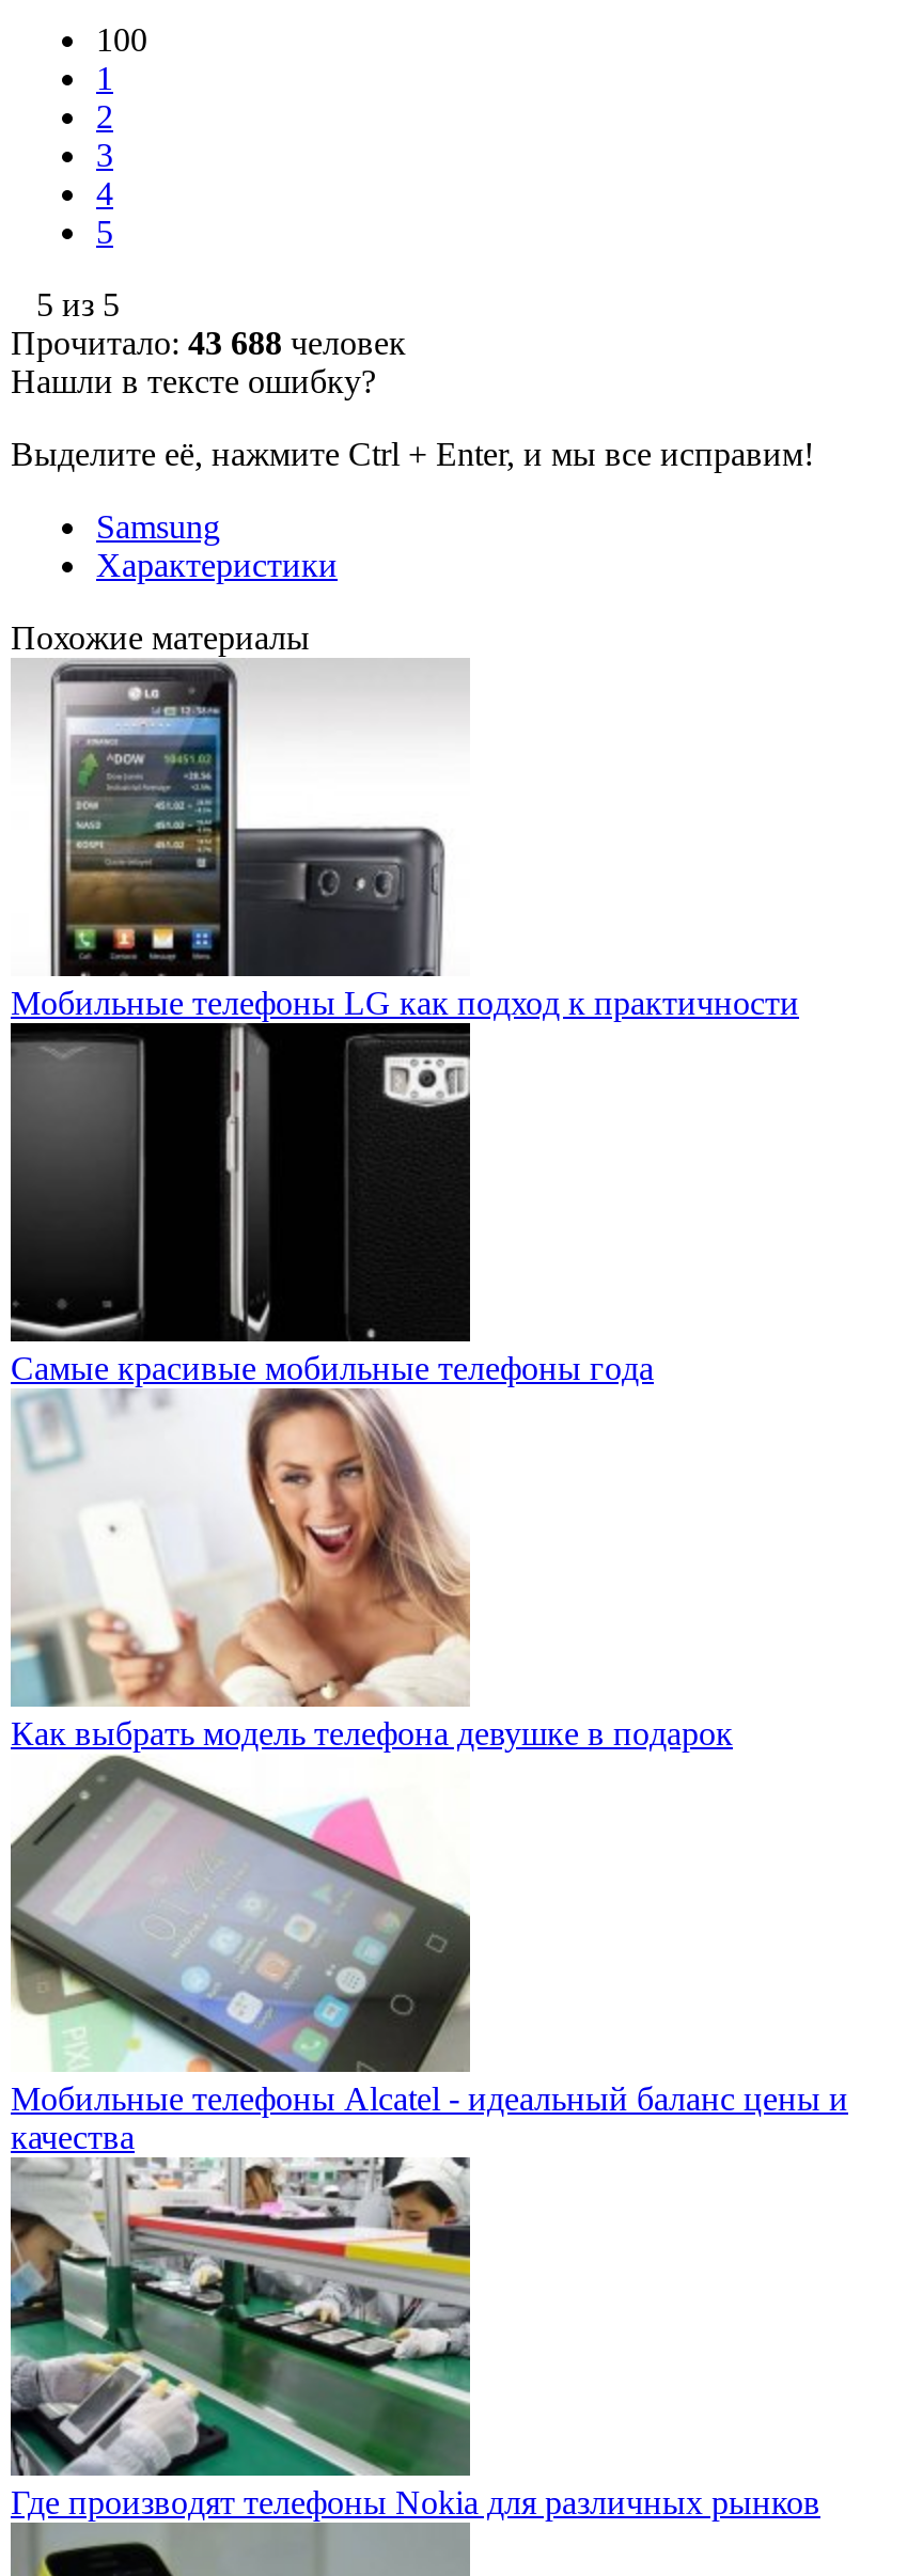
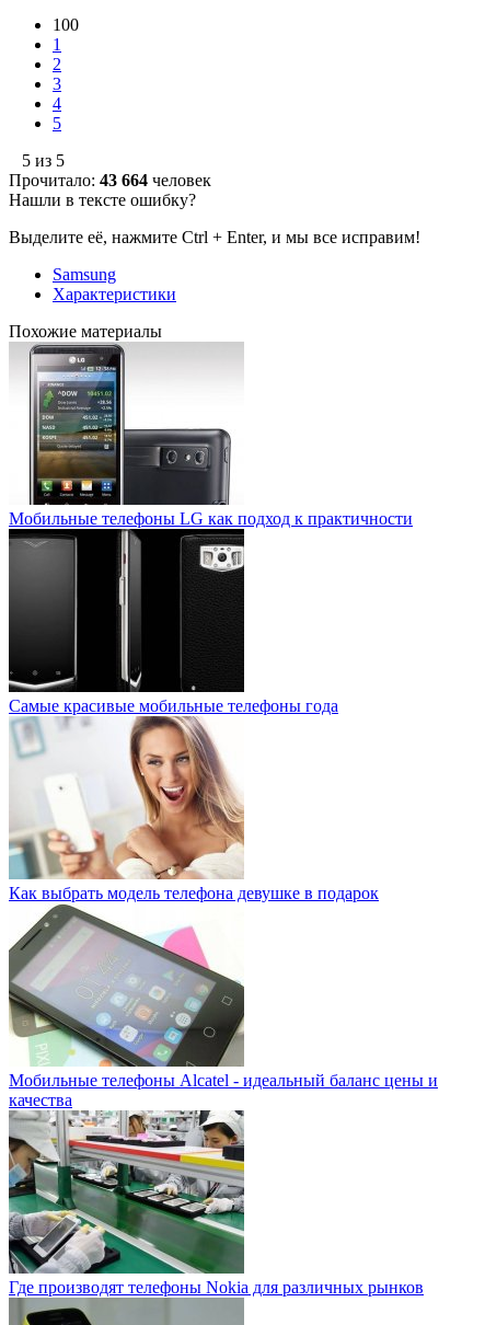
[11,324,406,360] Прочитало: 43 688 человек -> [9,170,211,189] Прочитало: 43 664 человек

